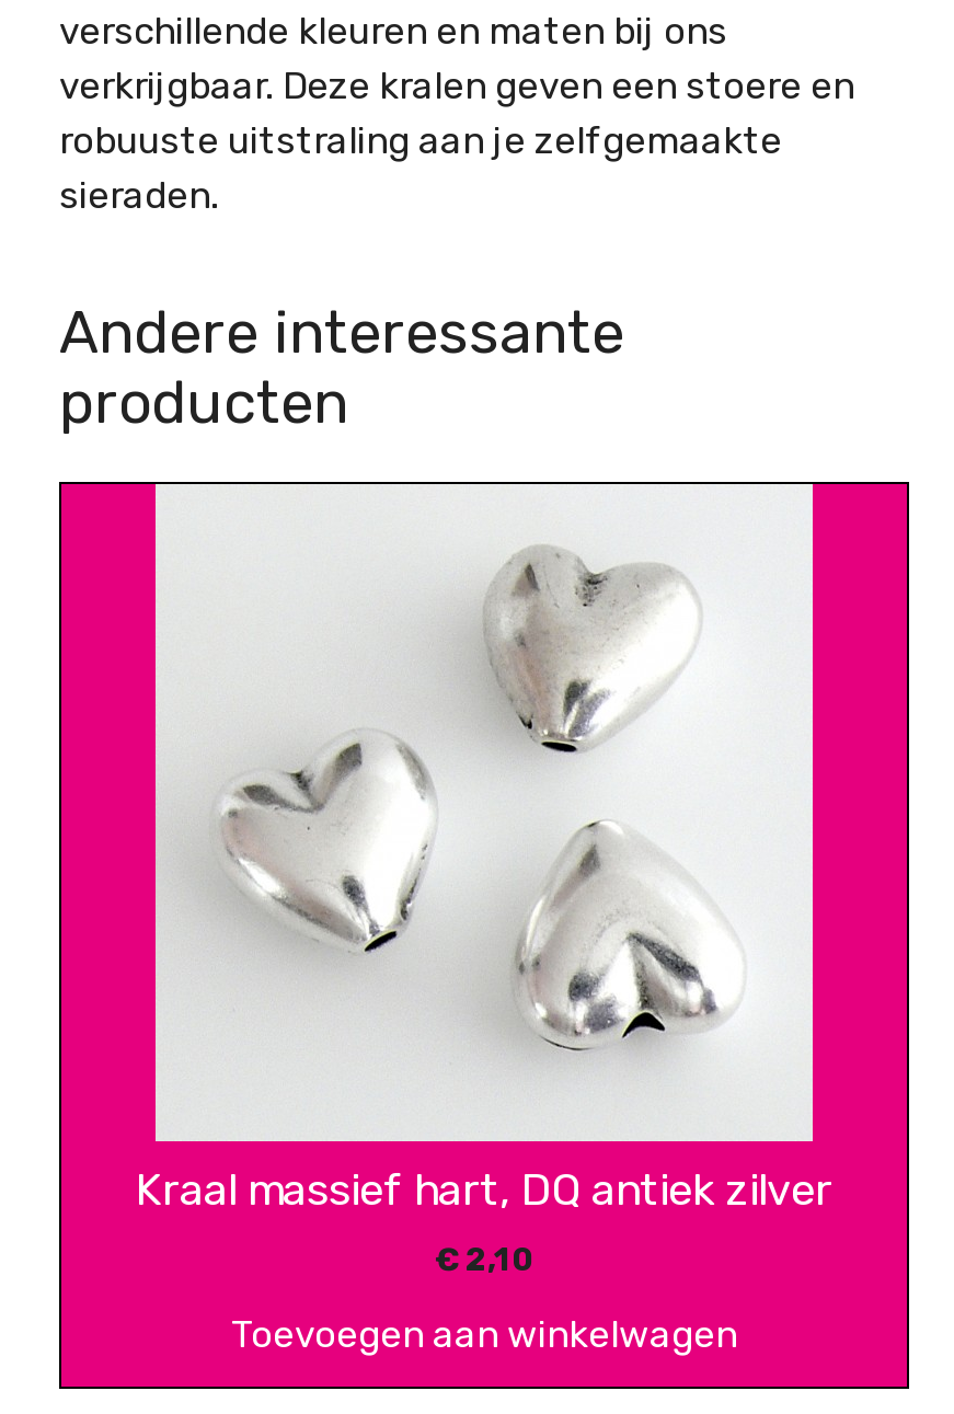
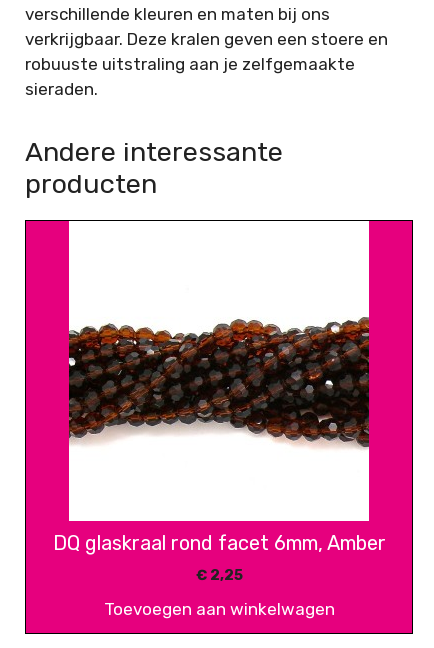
[136,541,832,1216] [image] | Kraal massief hart, DQ antiek zilver -> [52,248,385,555] [image] | DQ glaskraal rond facet 6mm, Amber
[435,1240,533,1279] €2,10 -> [195,566,242,584] €2,25

